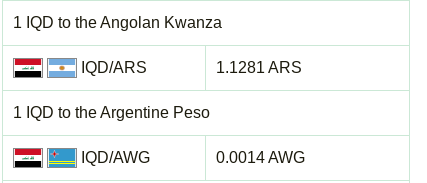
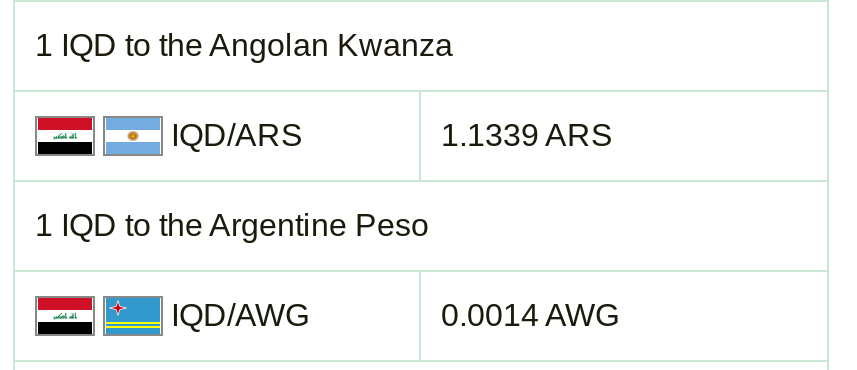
[216,59,302,76] 1.1281 ARS -> [441,118,613,152] 1.1339 ARS

